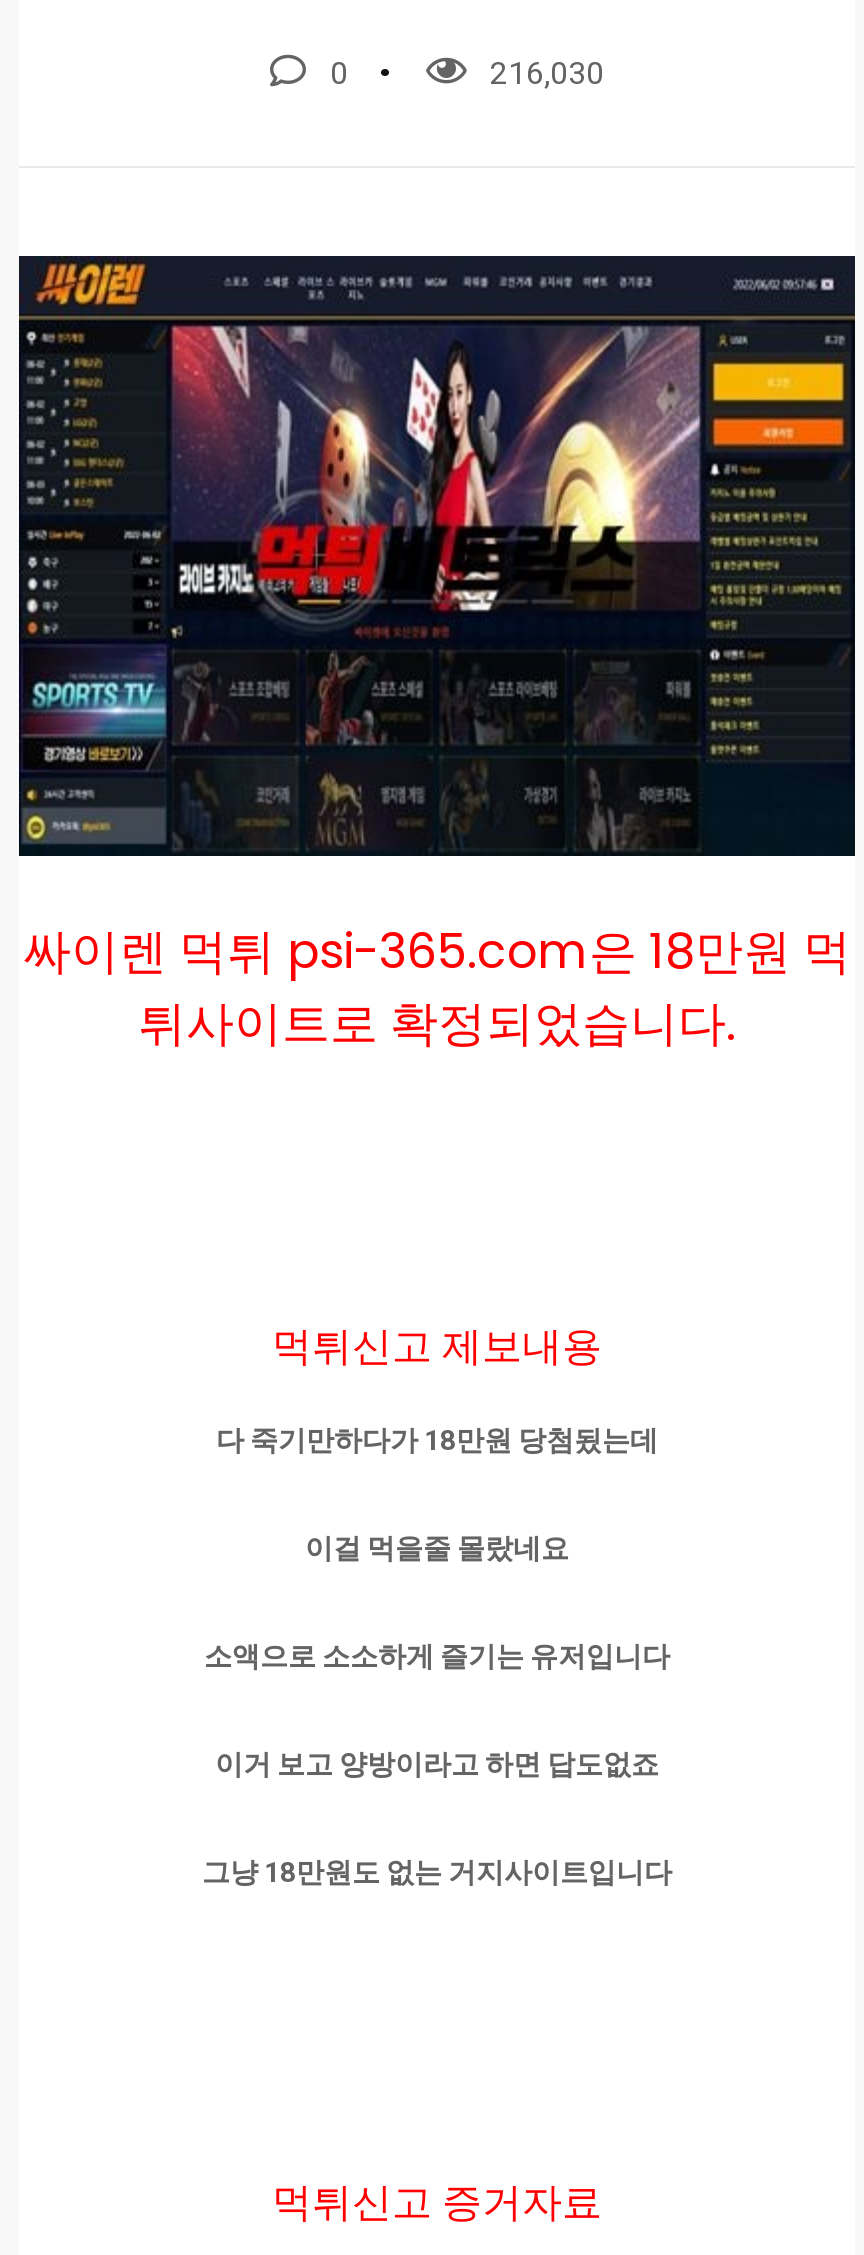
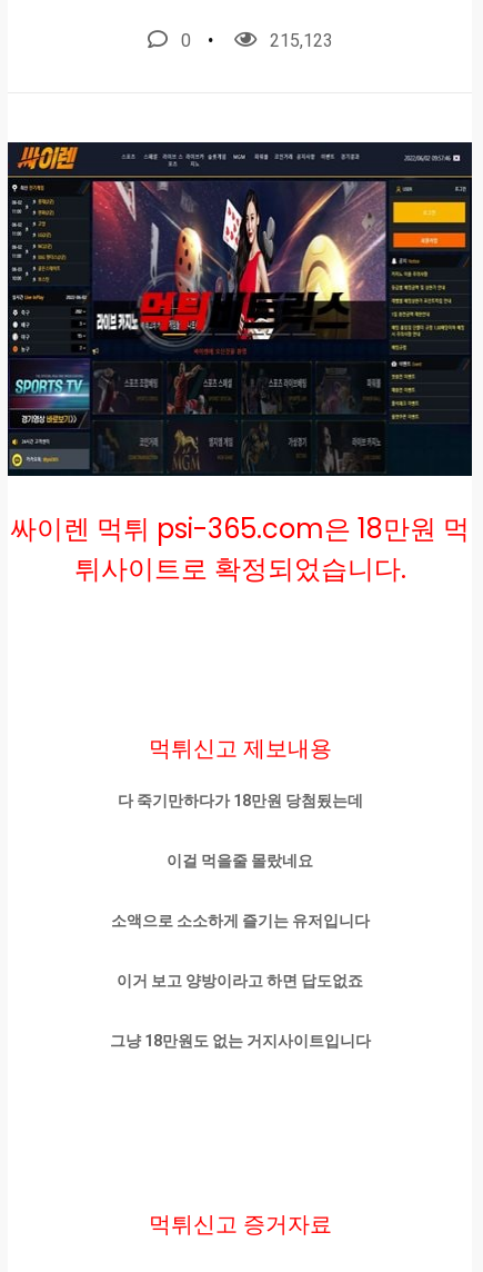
[490,54,604,92] 216,030 -> [269,30,333,51] 215,123

